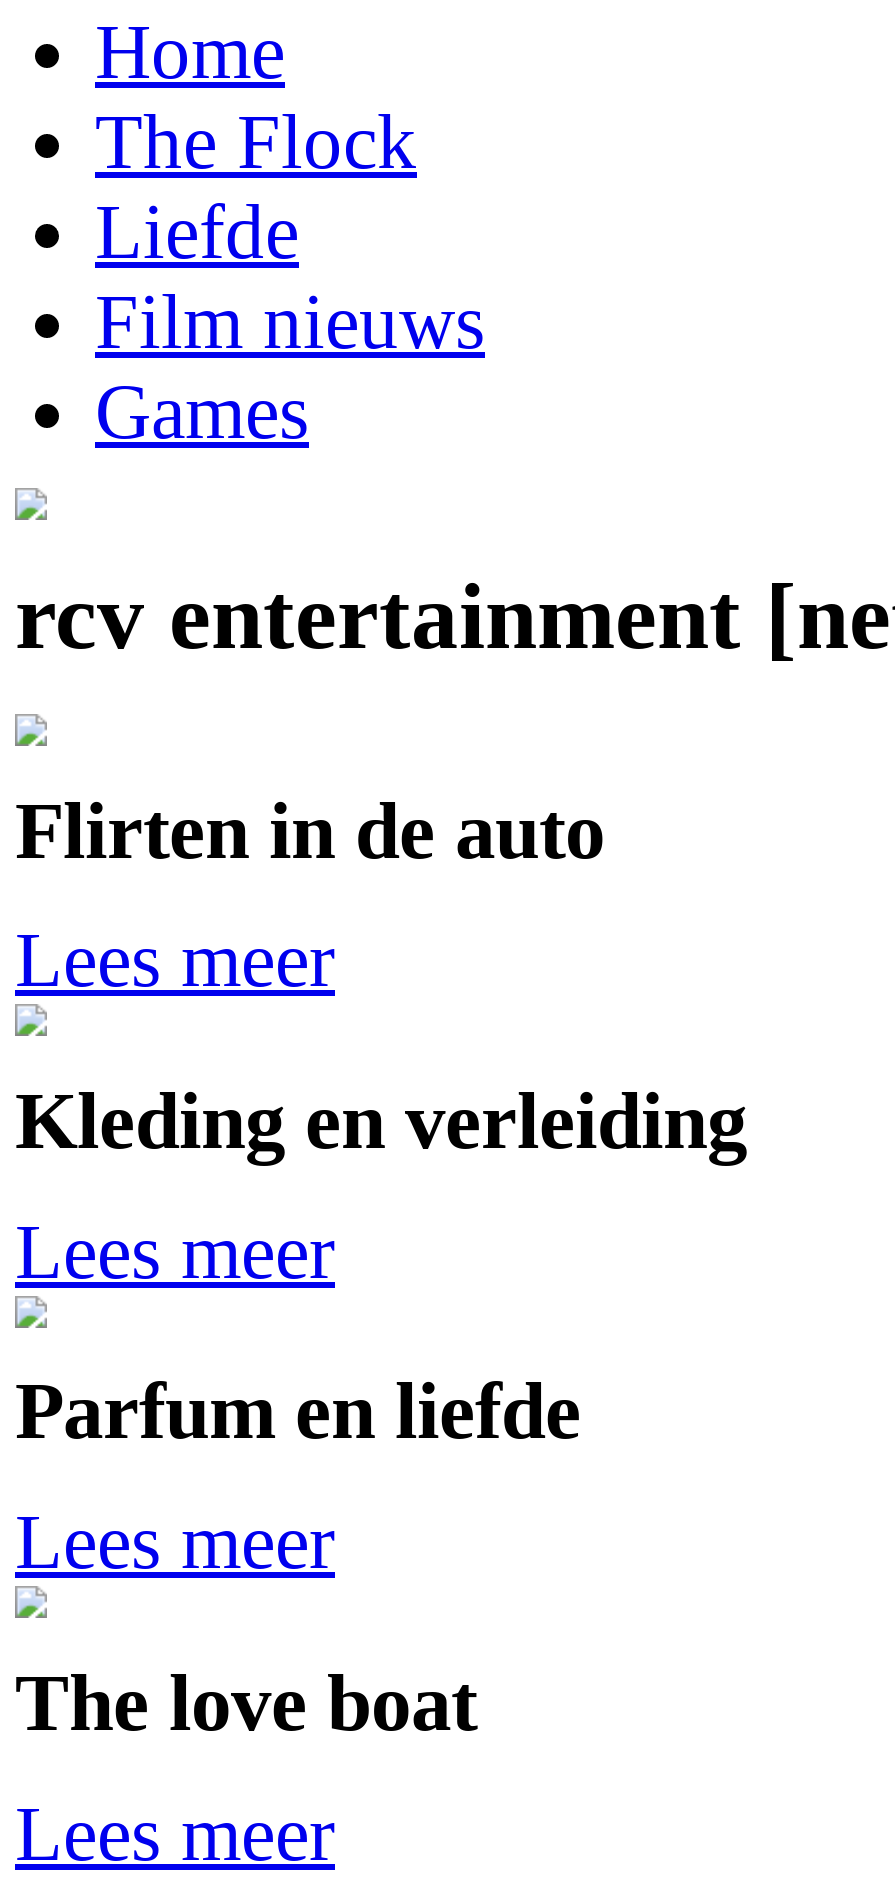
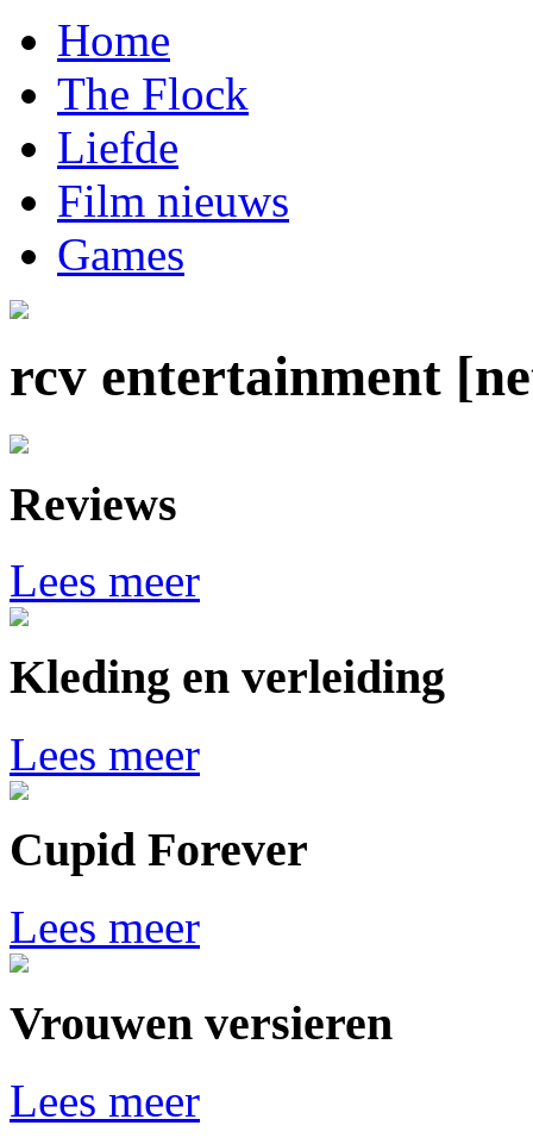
[15,785,605,875] Flirten in de auto -> [10,477,177,530] Reviews
[15,1367,581,1457] Parfum en liefde -> [10,823,308,877] Cupid Forever
[15,1658,477,1748] The love boat -> [10,996,393,1050] Vrouwen versieren

